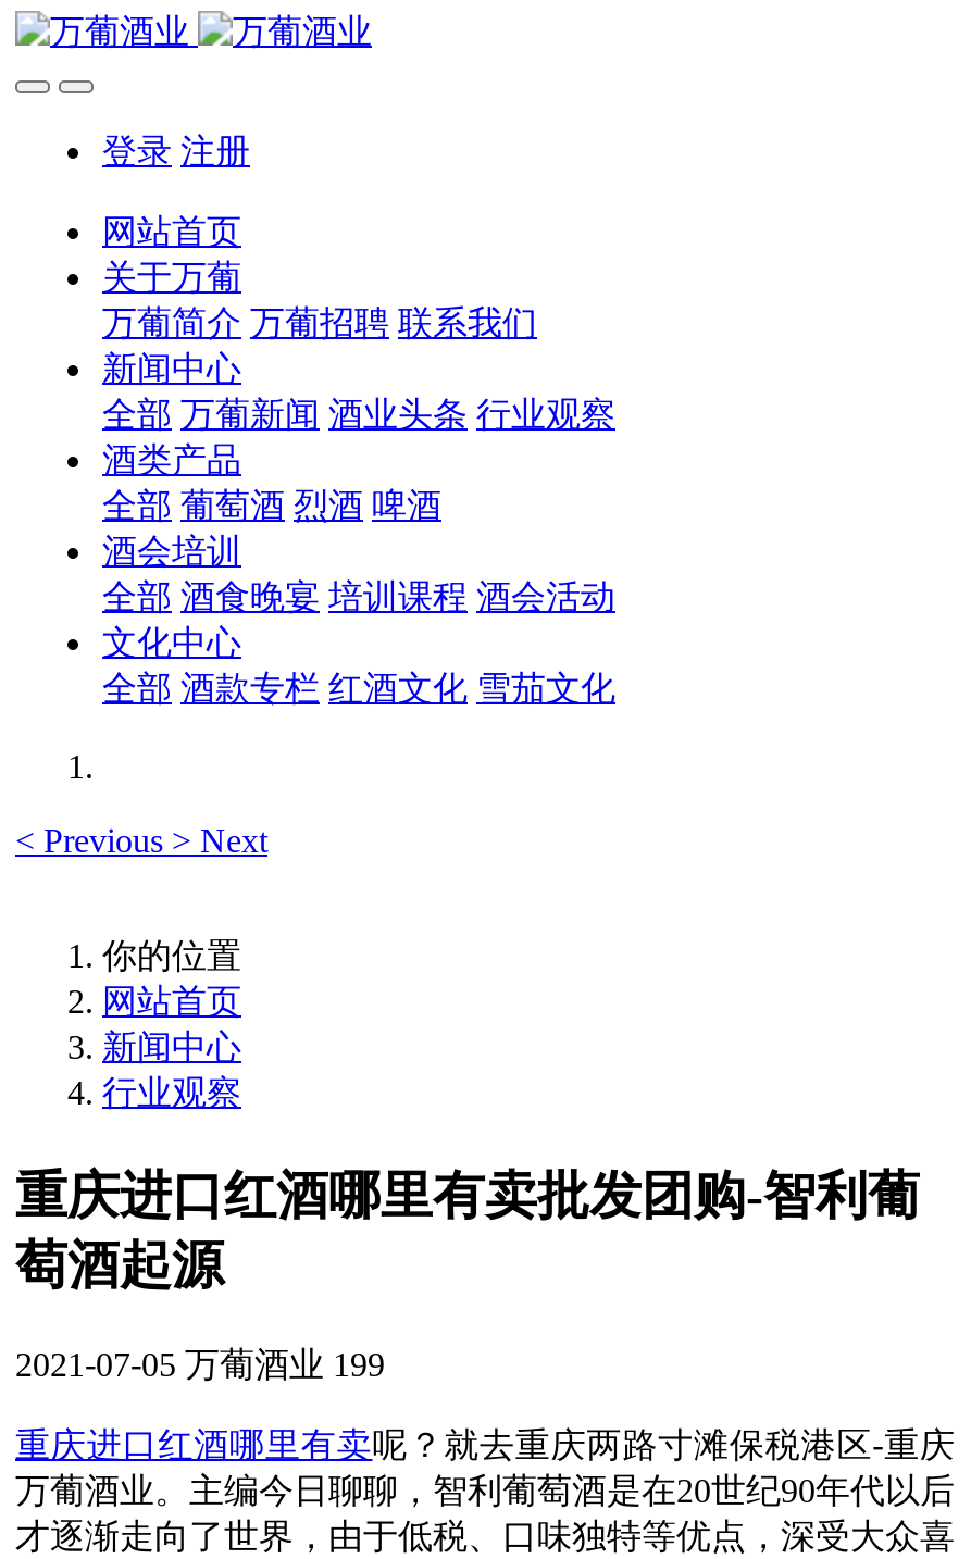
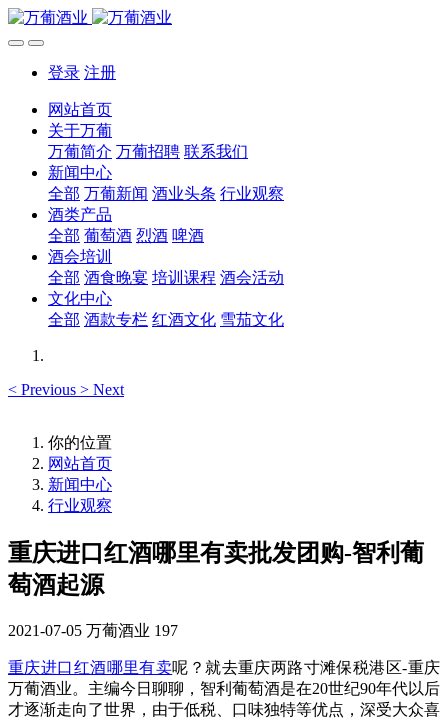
[15,1345,385,1382] 2021-07-05 万葡酒业 199 -> [8,622,178,639] 2021-07-05 万葡酒业 197

